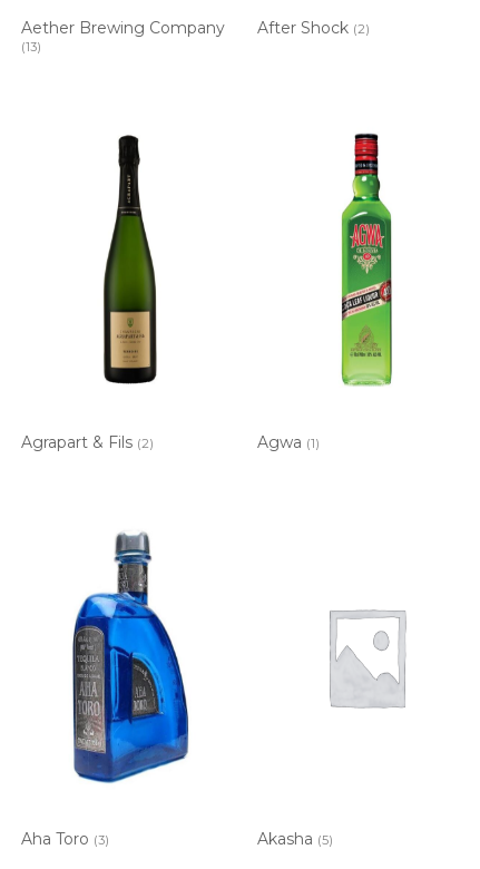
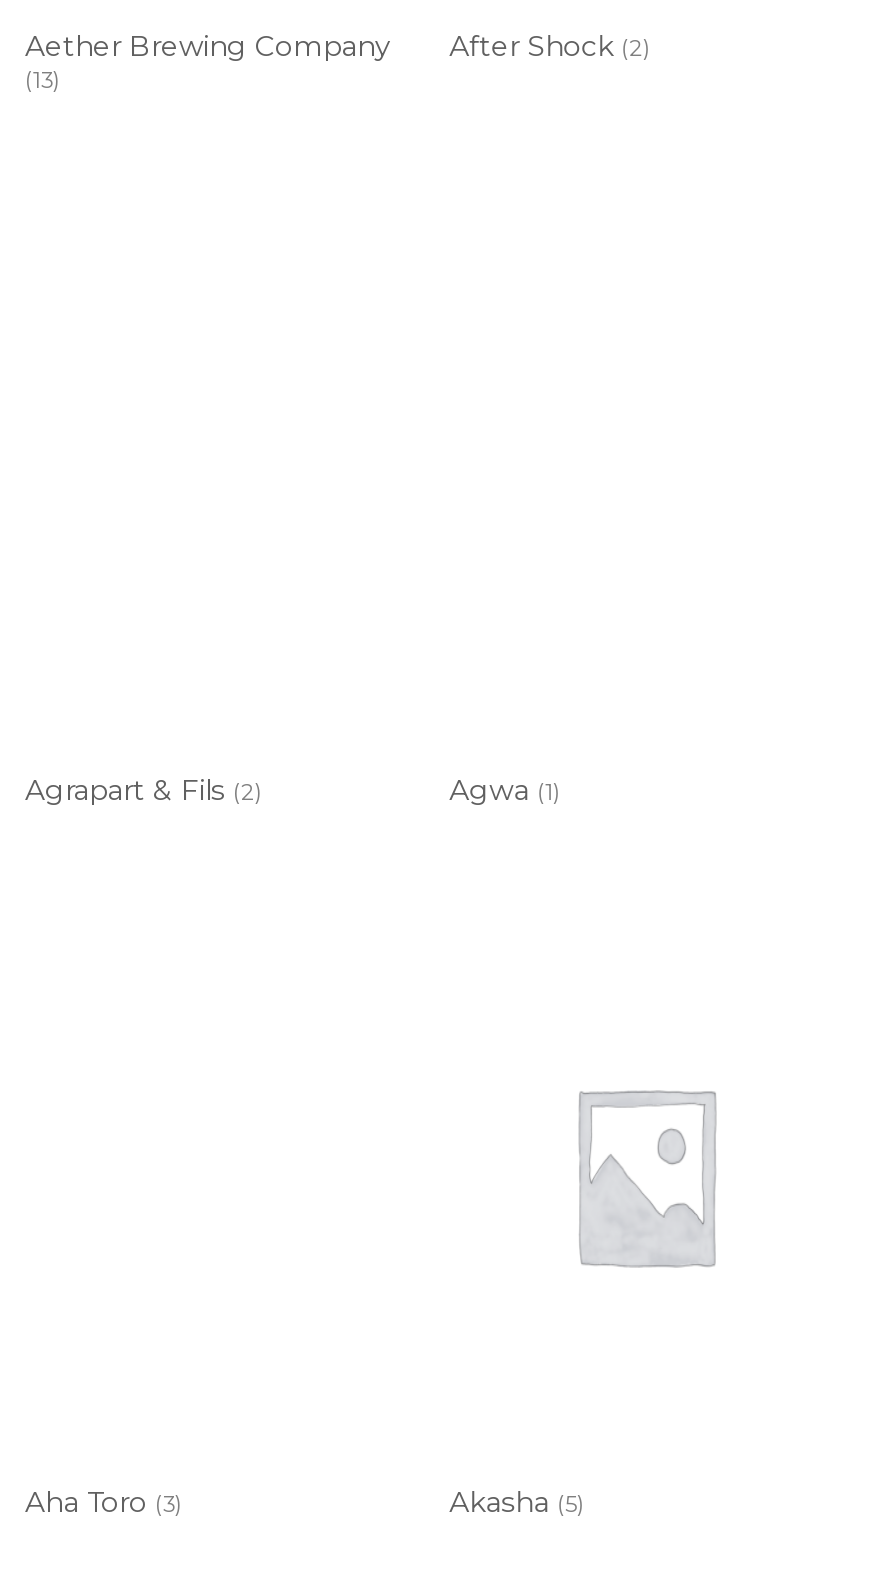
[102,134,158,385] [image] -> none
[341,133,393,387] [image] -> none
[71,531,189,784] [image] -> none

